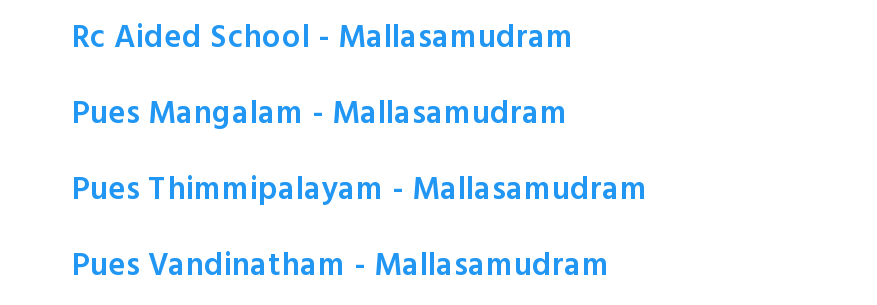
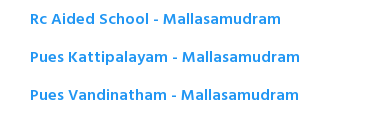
[72,88,648,216] Pues Mangalam - Mallasamudram | Pues Thimmipalayam - Mallasamudram -> [30,45,300,71] Pues Kattipalayam - Mallasamudram

